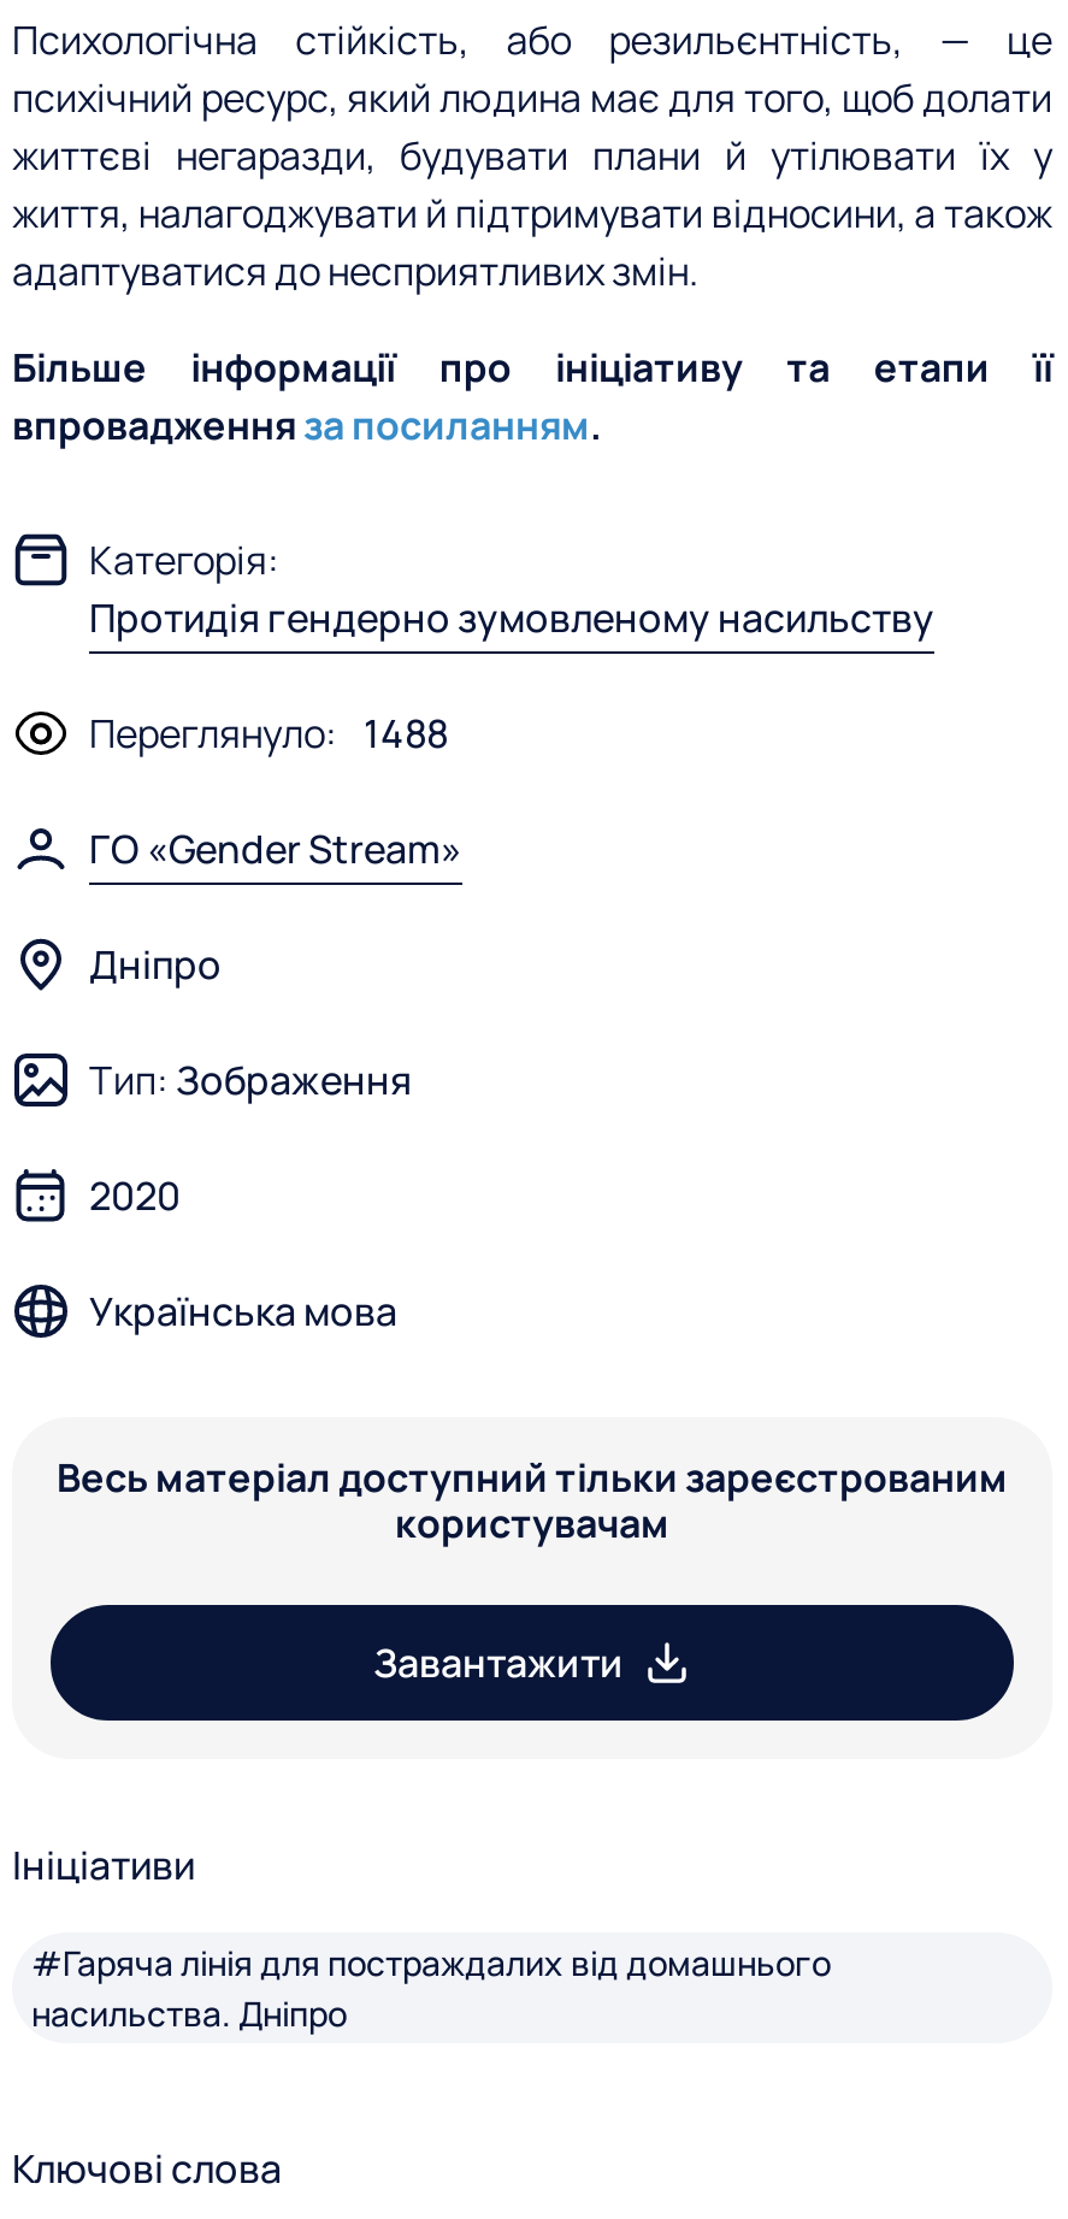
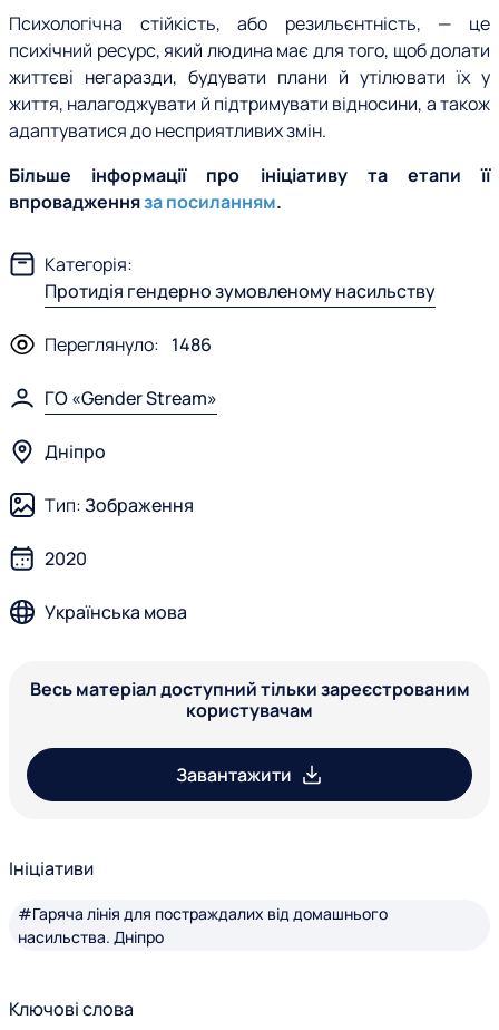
[89,707,448,760] Переглянуло: 1488 -> [45,332,212,357] Переглянуло: 1486

